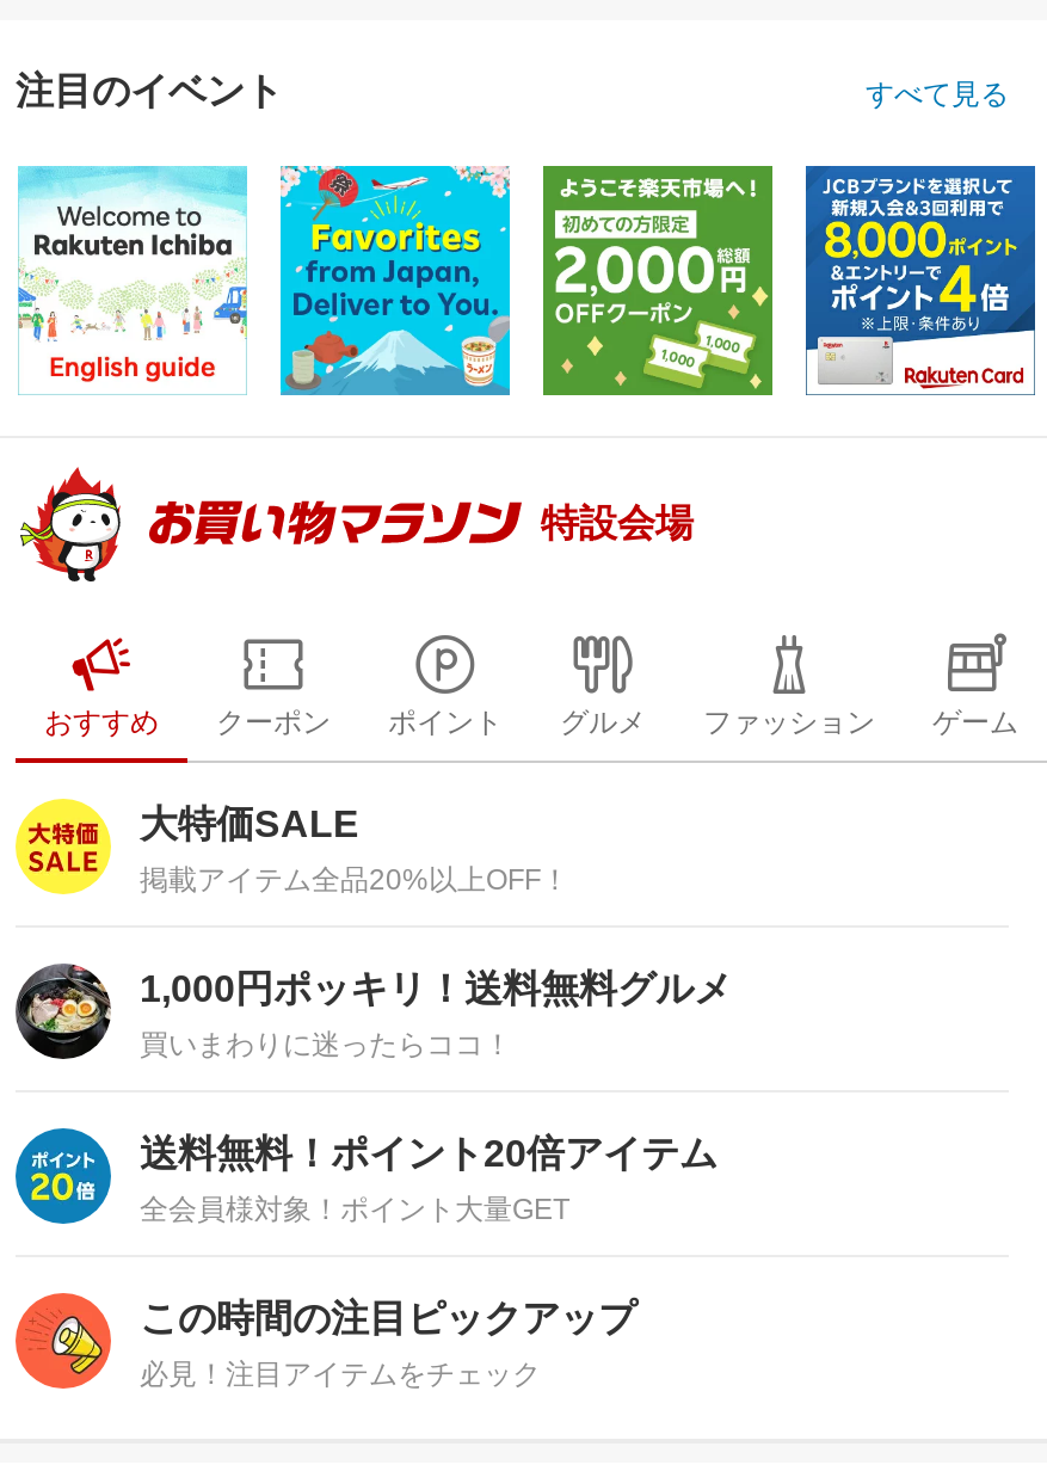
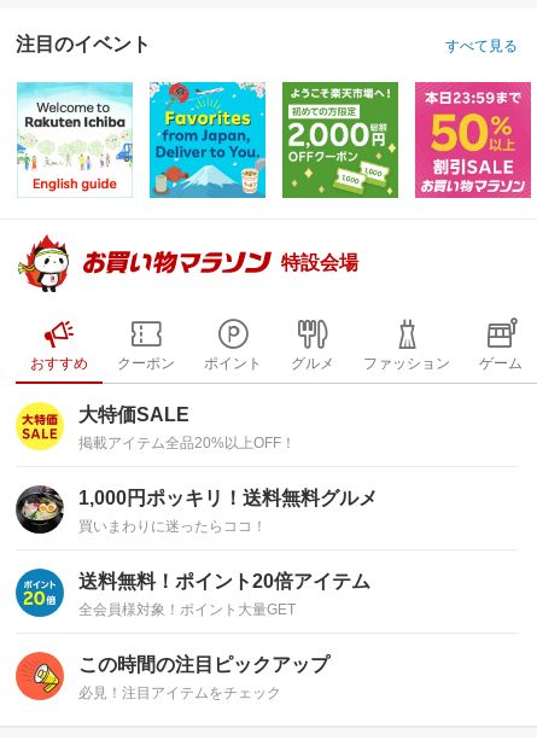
[803,164,1037,395] [image] -> [414,81,532,199] [image]

